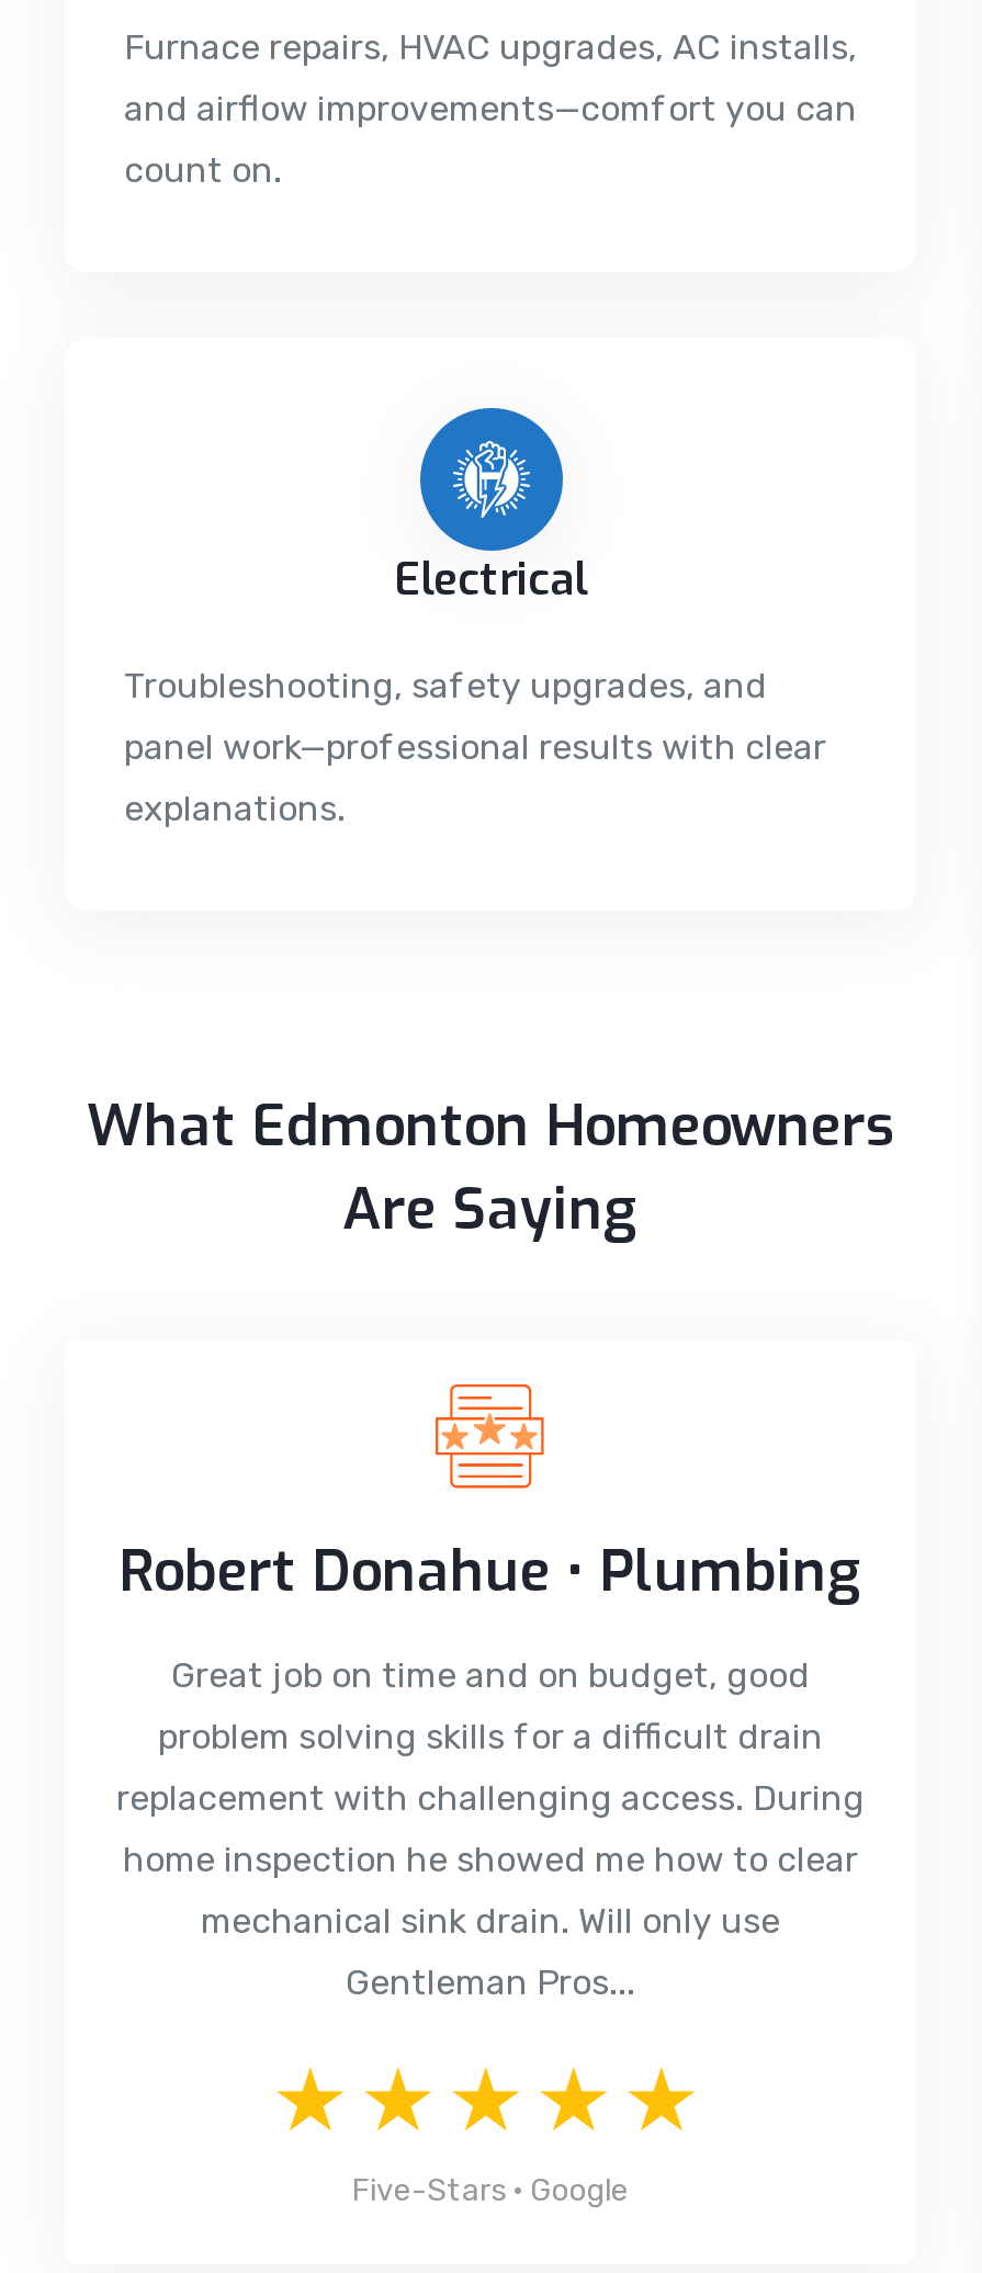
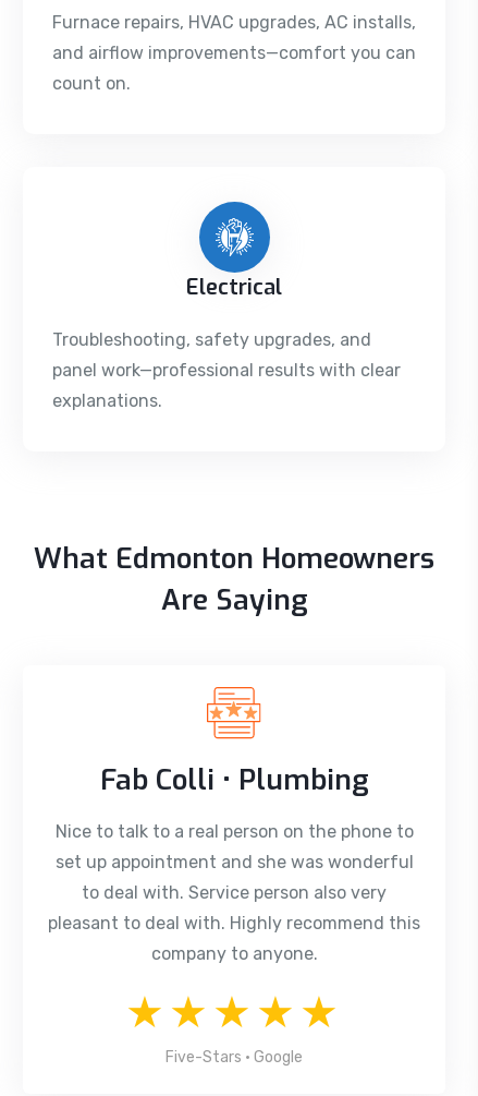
[116,1533,865,2002] Robert Donahue • Plumbing | Great job on time and on budget, good | problem solving skills for a difficult drain | replacement with challenging access. During | home inspection he showed me how to clear | mechanical sink drain. Will only use | Gentleman Pros... -> [48,761,420,963] Fab Colli • Plumbing | Nice to talk to a real person on the phone to | set up appointment and she was wonderful | to deal with. Service person also very | pleasant to deal with. Highly recommend this | company to anyone.

